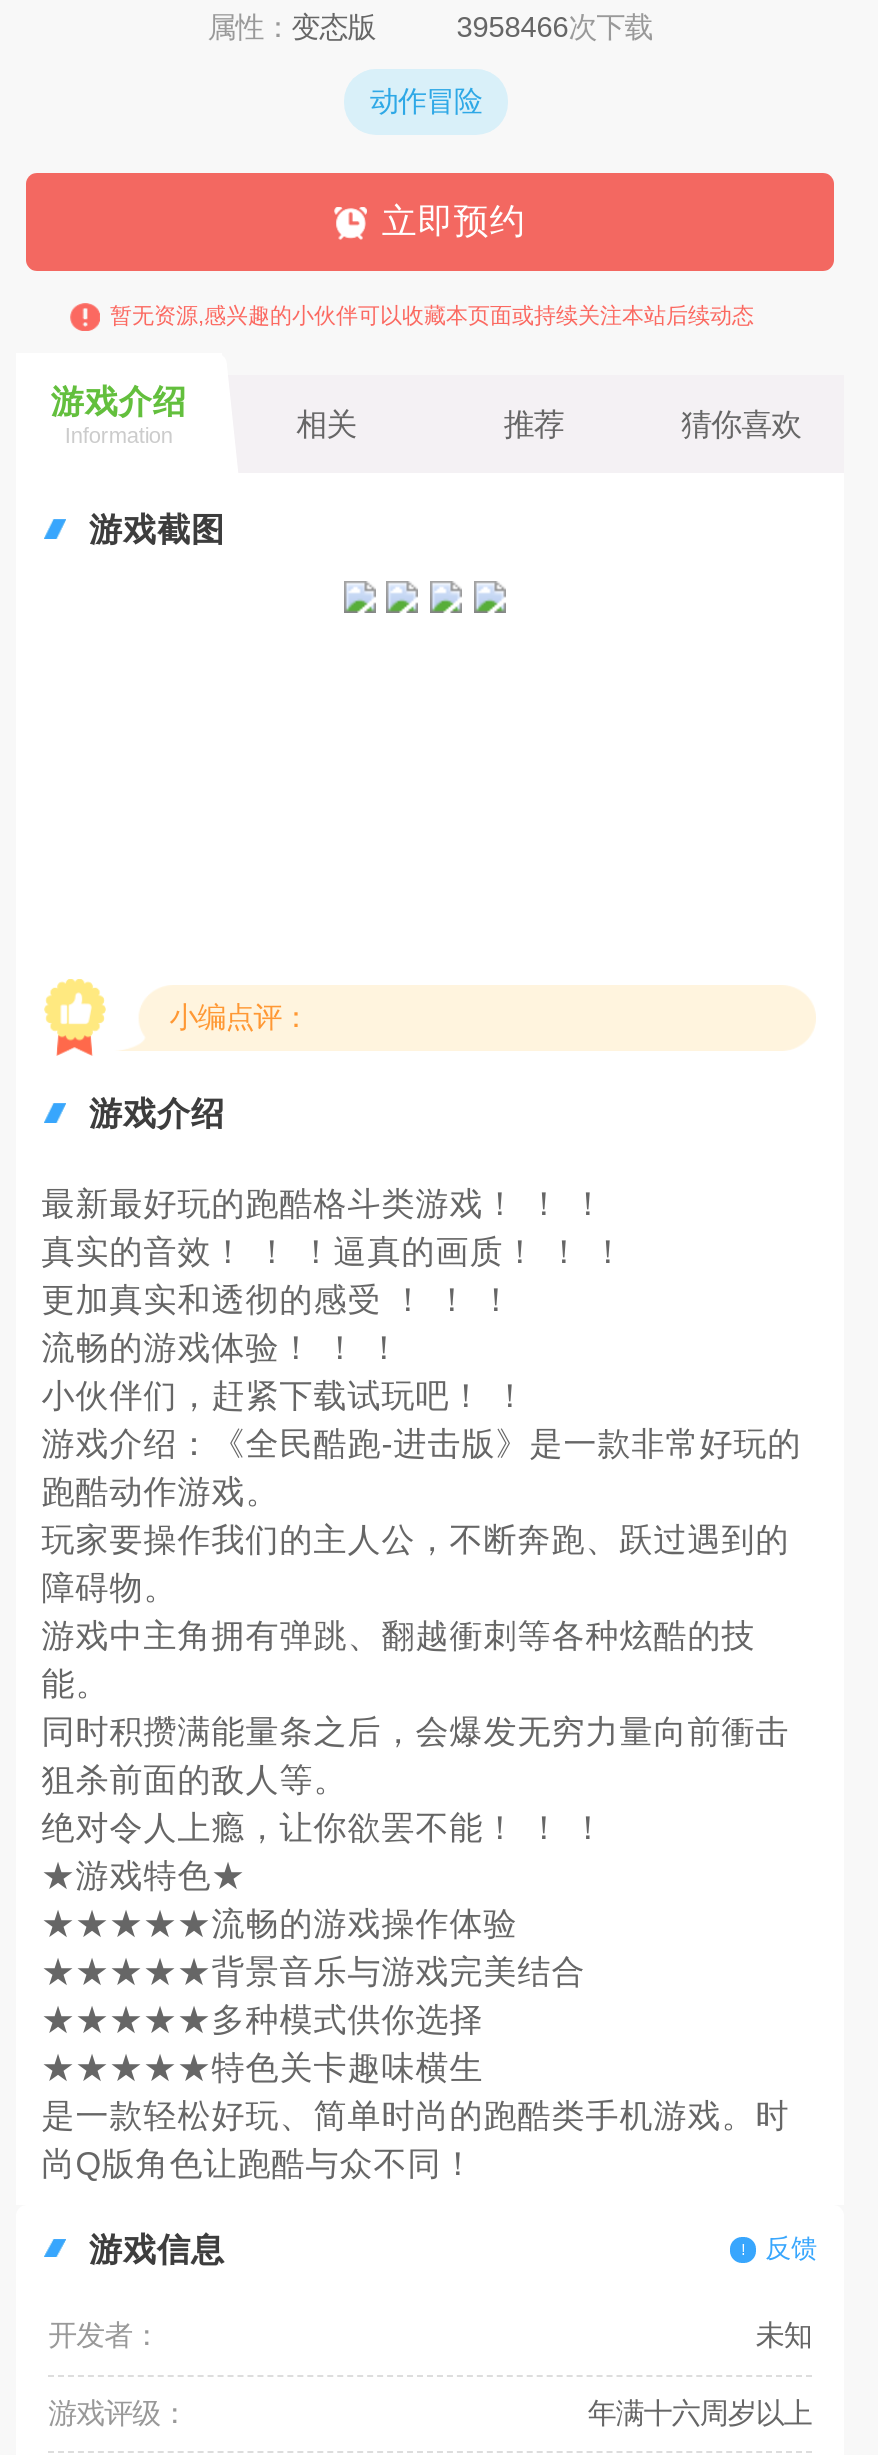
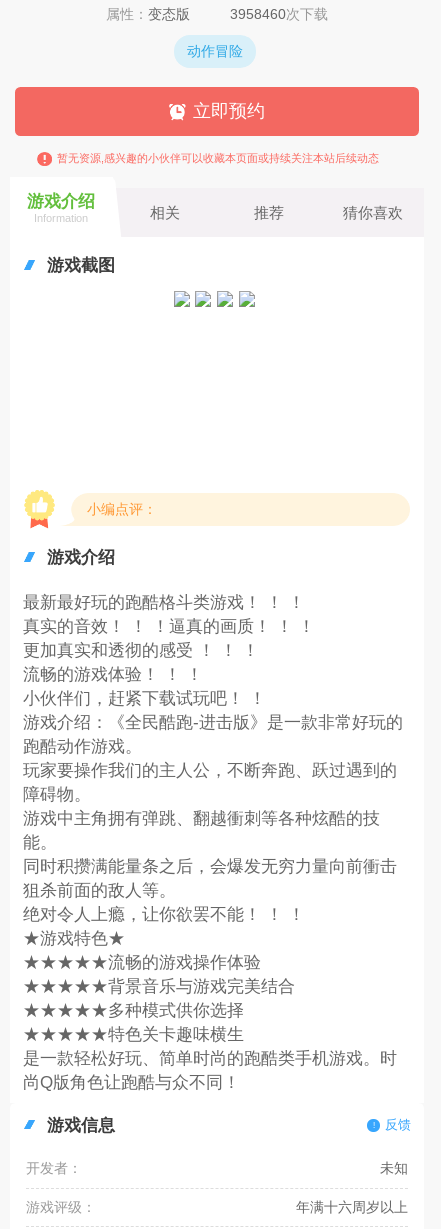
[456,11,652,43] 3958466次下载 -> [230,6,328,22] 3958460次下载

